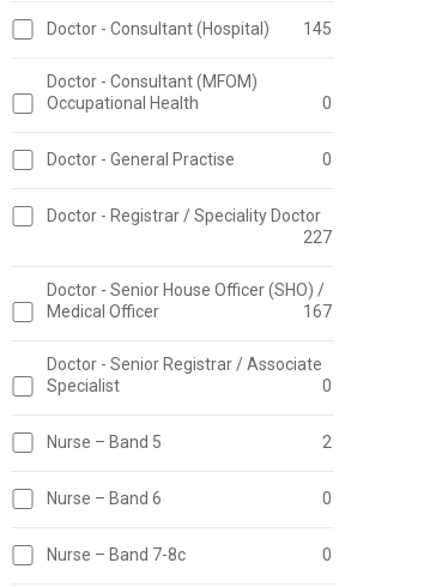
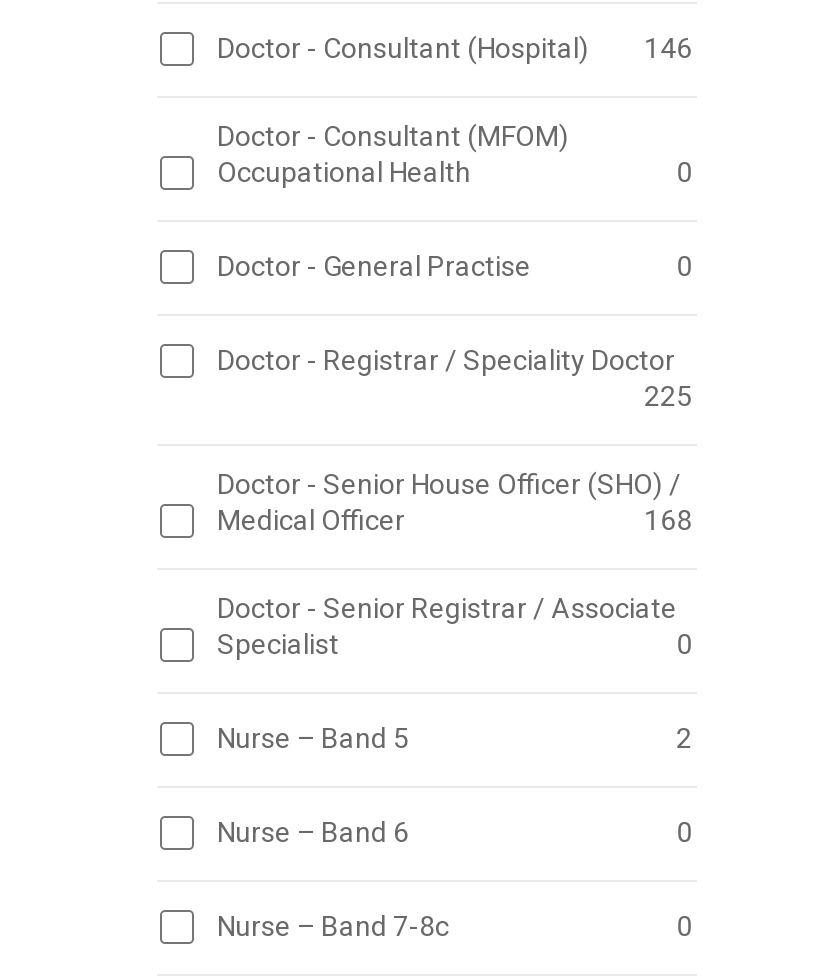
[47,19,331,38] Doctor - Consultant (Hospital) 145 -> [217,32,692,64] Doctor - Consultant (Hospital) 146
[303,228,331,247] 227 -> [644,380,692,412] 225
[303,302,331,321] 167 -> [644,504,692,536] 168

